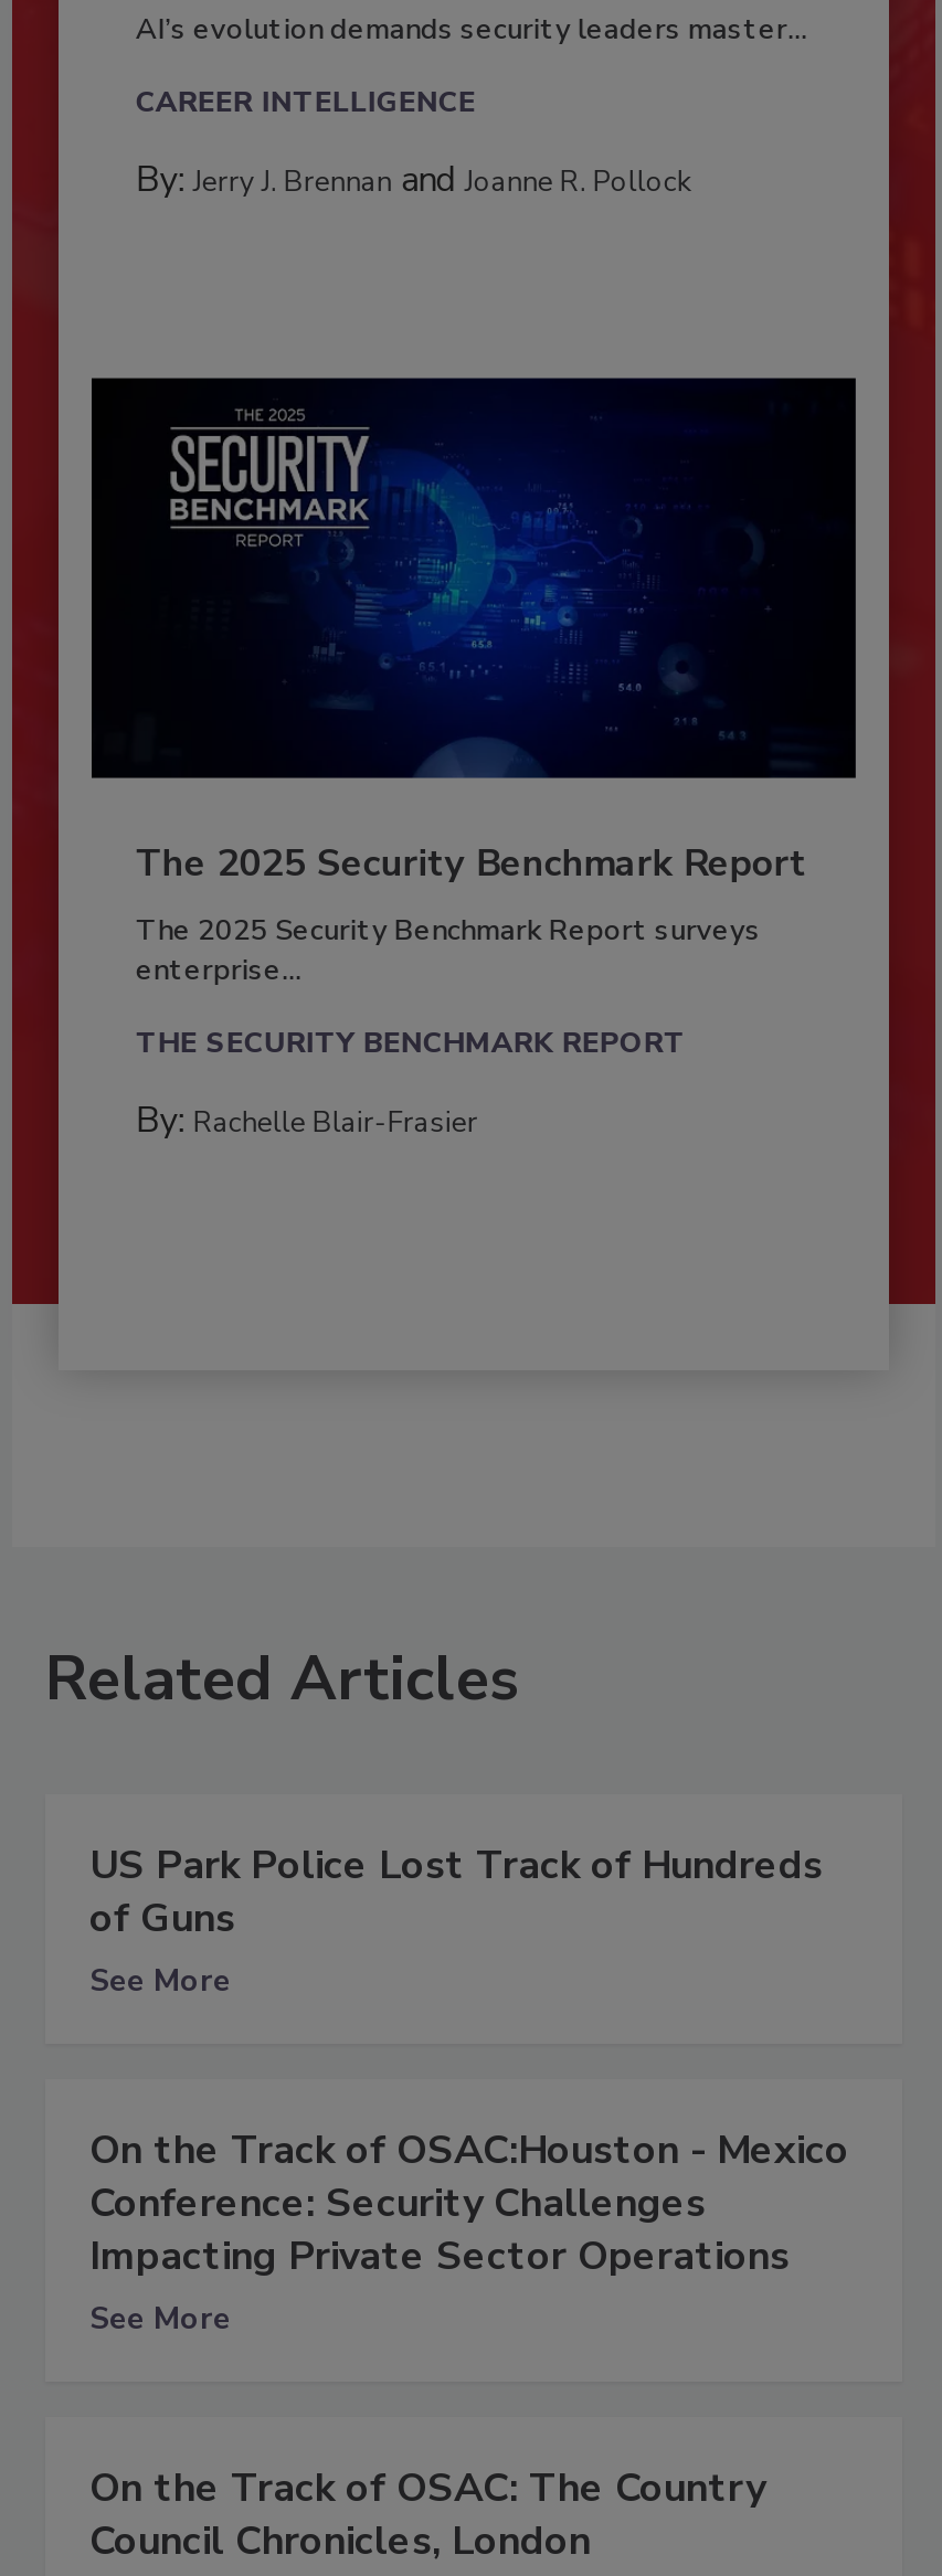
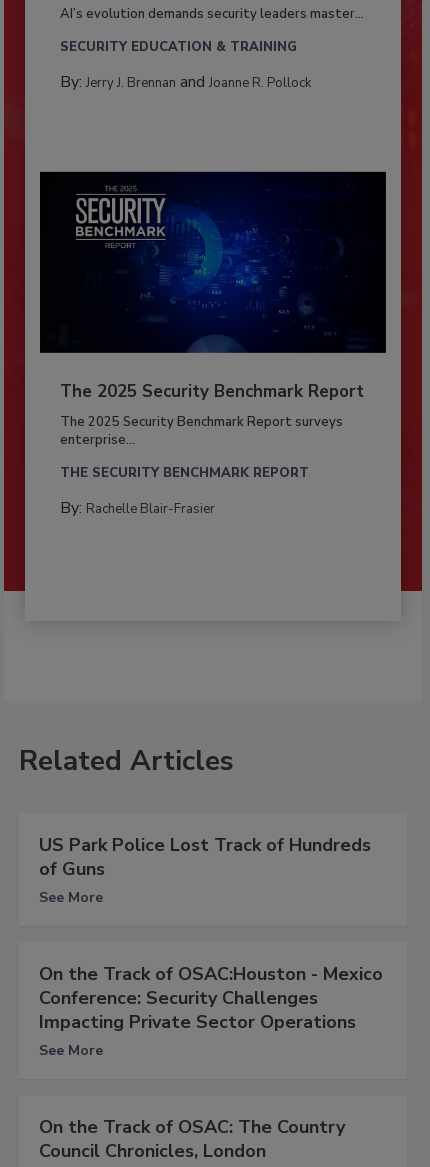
[136,83,476,123] CAREER INTELLIGENCE -> [60,38,297,56] SECURITY EDUCATION & TRAINING

